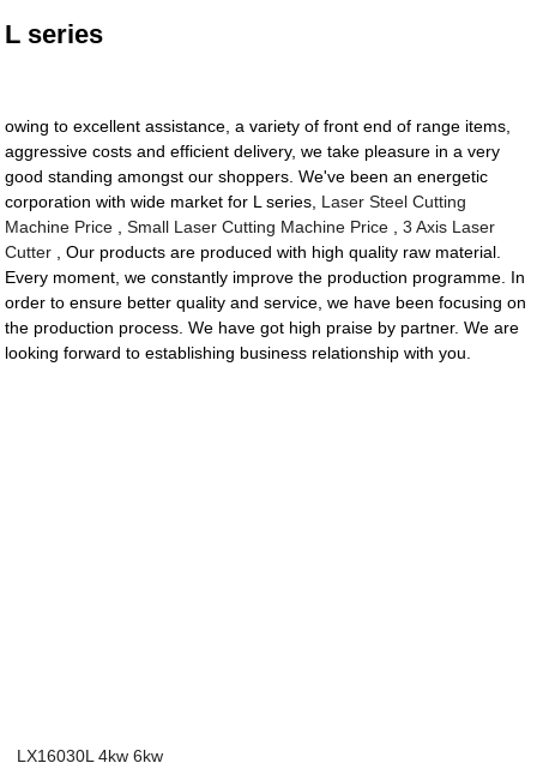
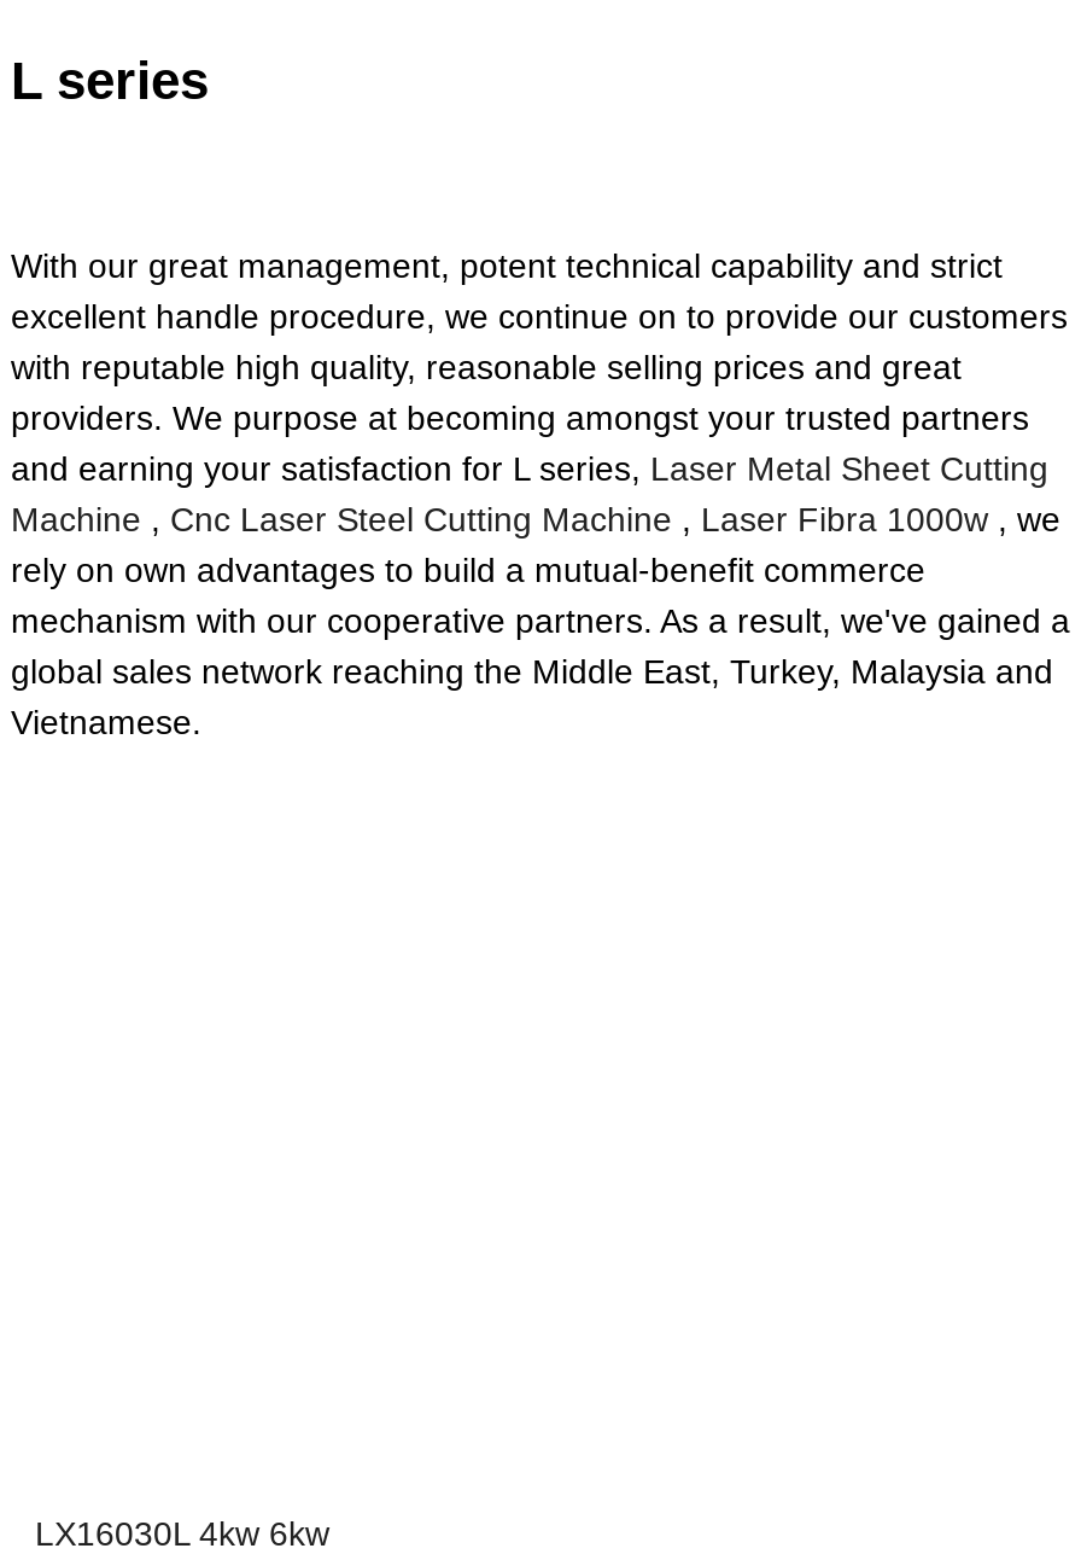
[5,116,527,362] owing to excellent assistance, a variety of front end of range items, | aggressive costs and efficient delivery, we take pleasure in a very | good standing amongst our shoppers. We've been an energetic | corporation with wide market for L series, Laser Steel Cutting | Machine Price, Small Laser Cutting Machine Price, 3 Axis Laser | Cutter, Our products are produced with high quality raw material. | Every moment, we constantly improve the production programme. In | order to ensure better quality and service, we have been focusing on | the production process. We have got high praise by partner. We are | looking forward to establishing business relationship with you. -> [11,247,1070,742] With our great management, potent technical capability and strict | excellent handle procedure, we continue on to provide our customers | with reputable high quality, reasonable selling prices and great | providers. We purpose at becoming amongst your trusted partners | and earning your satisfaction for L series, Laser Metal Sheet Cutting | Machine, Cnc Laser Steel Cutting Machine, Laser Fibra 1000w, we | rely on own advantages to build a mutual-benefit commerce | mechanism with our cooperative partners. As a result, we've gained a | global sales network reaching the Middle East, Turkey, Malaysia and | Vietnamese.

